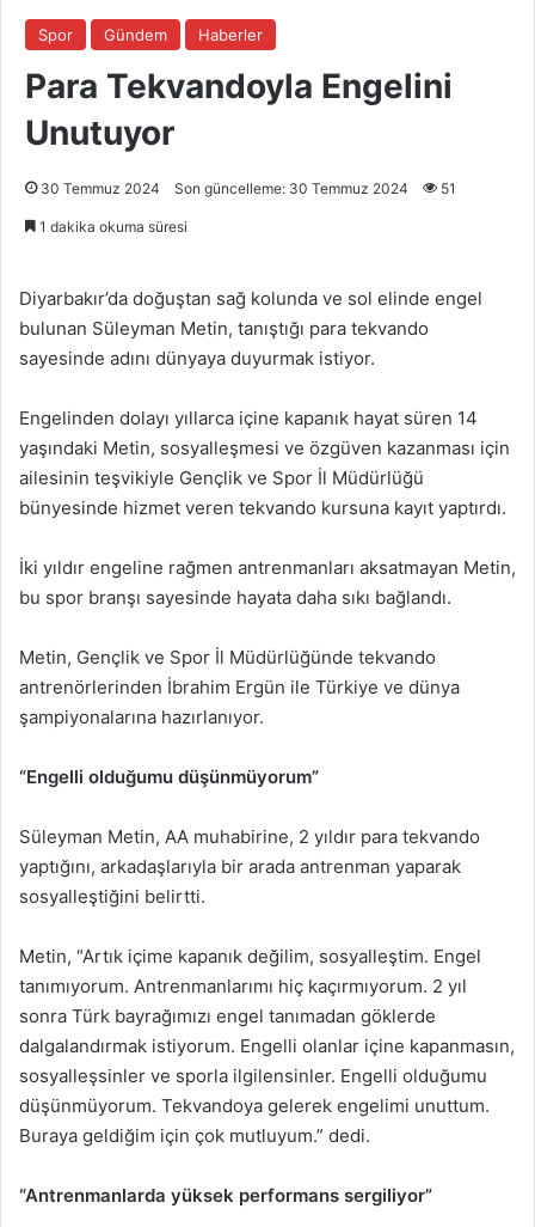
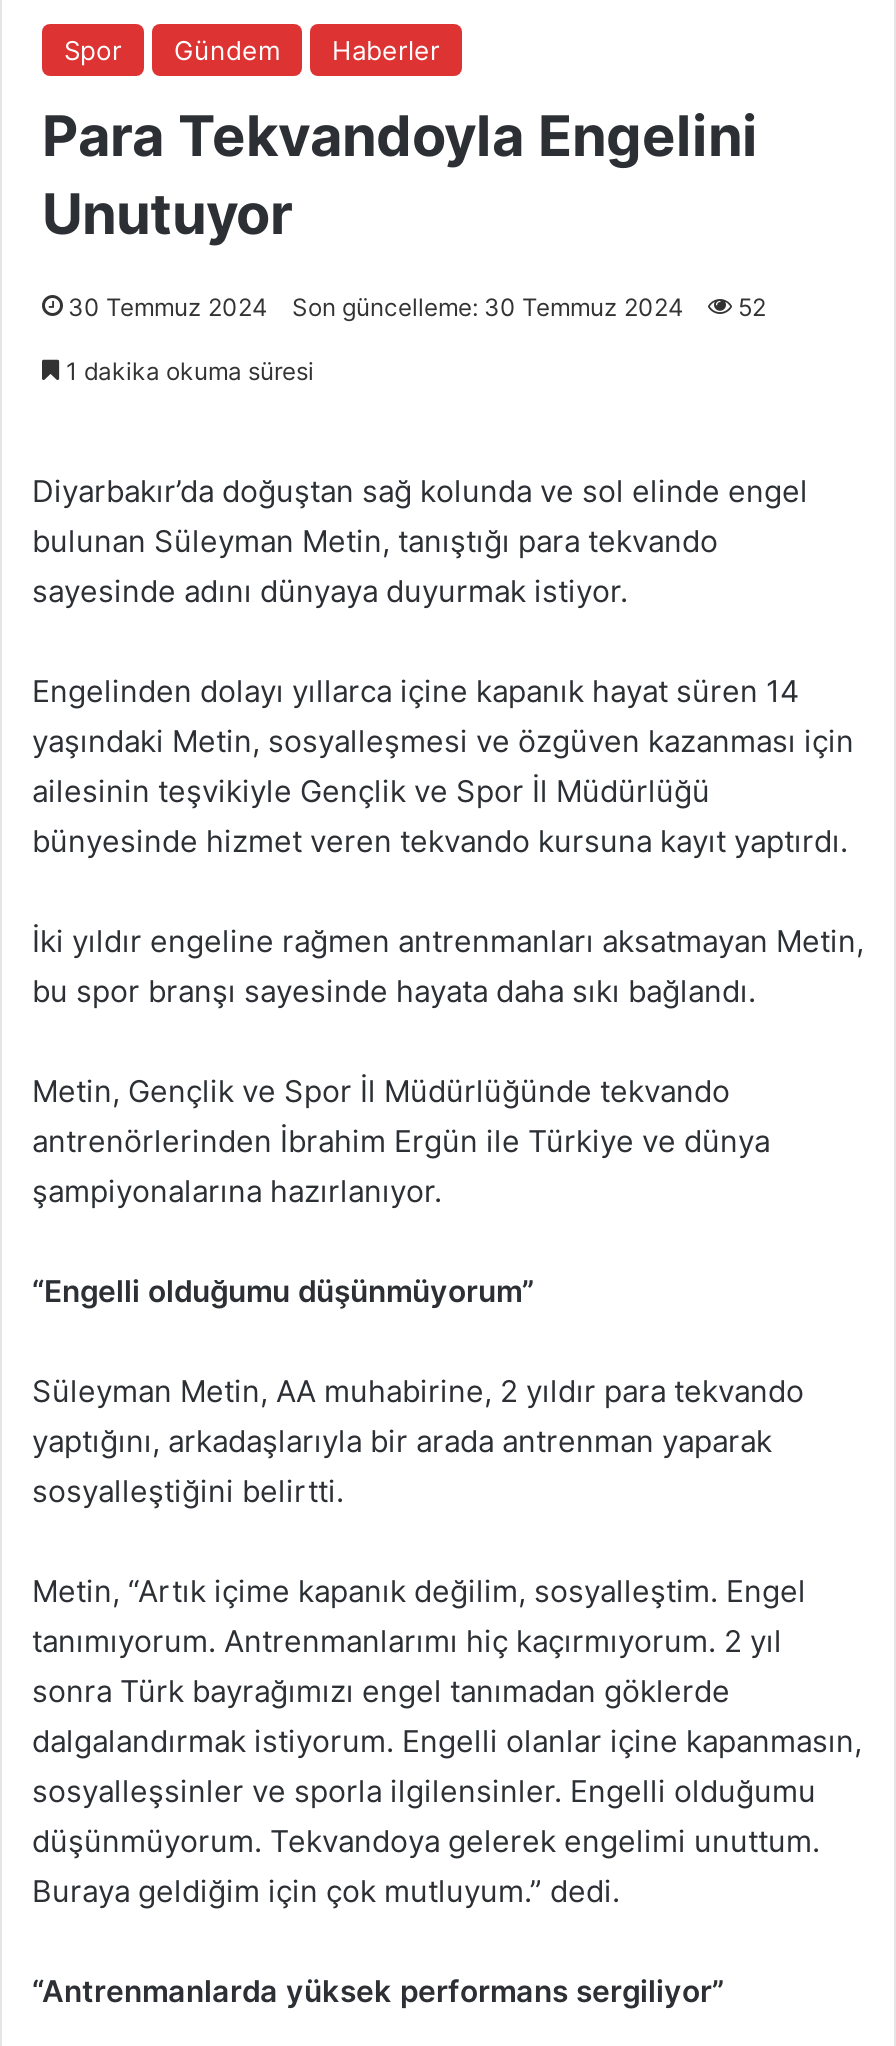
[41,179,456,197] 30 Temmuz 2024 Son güncelleme: 30 Temmuz 2024 51 -> [68,293,766,323] 30 Temmuz 2024 Son güncelleme: 30 Temmuz 2024 52

